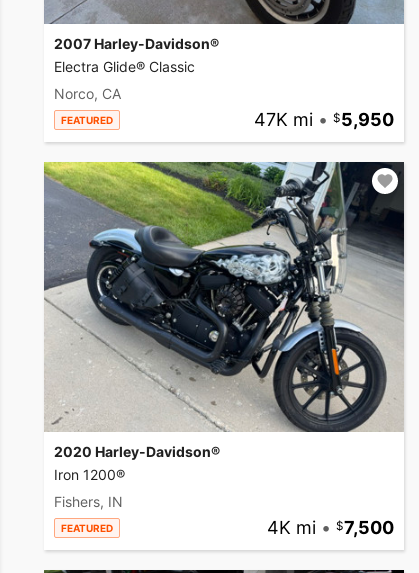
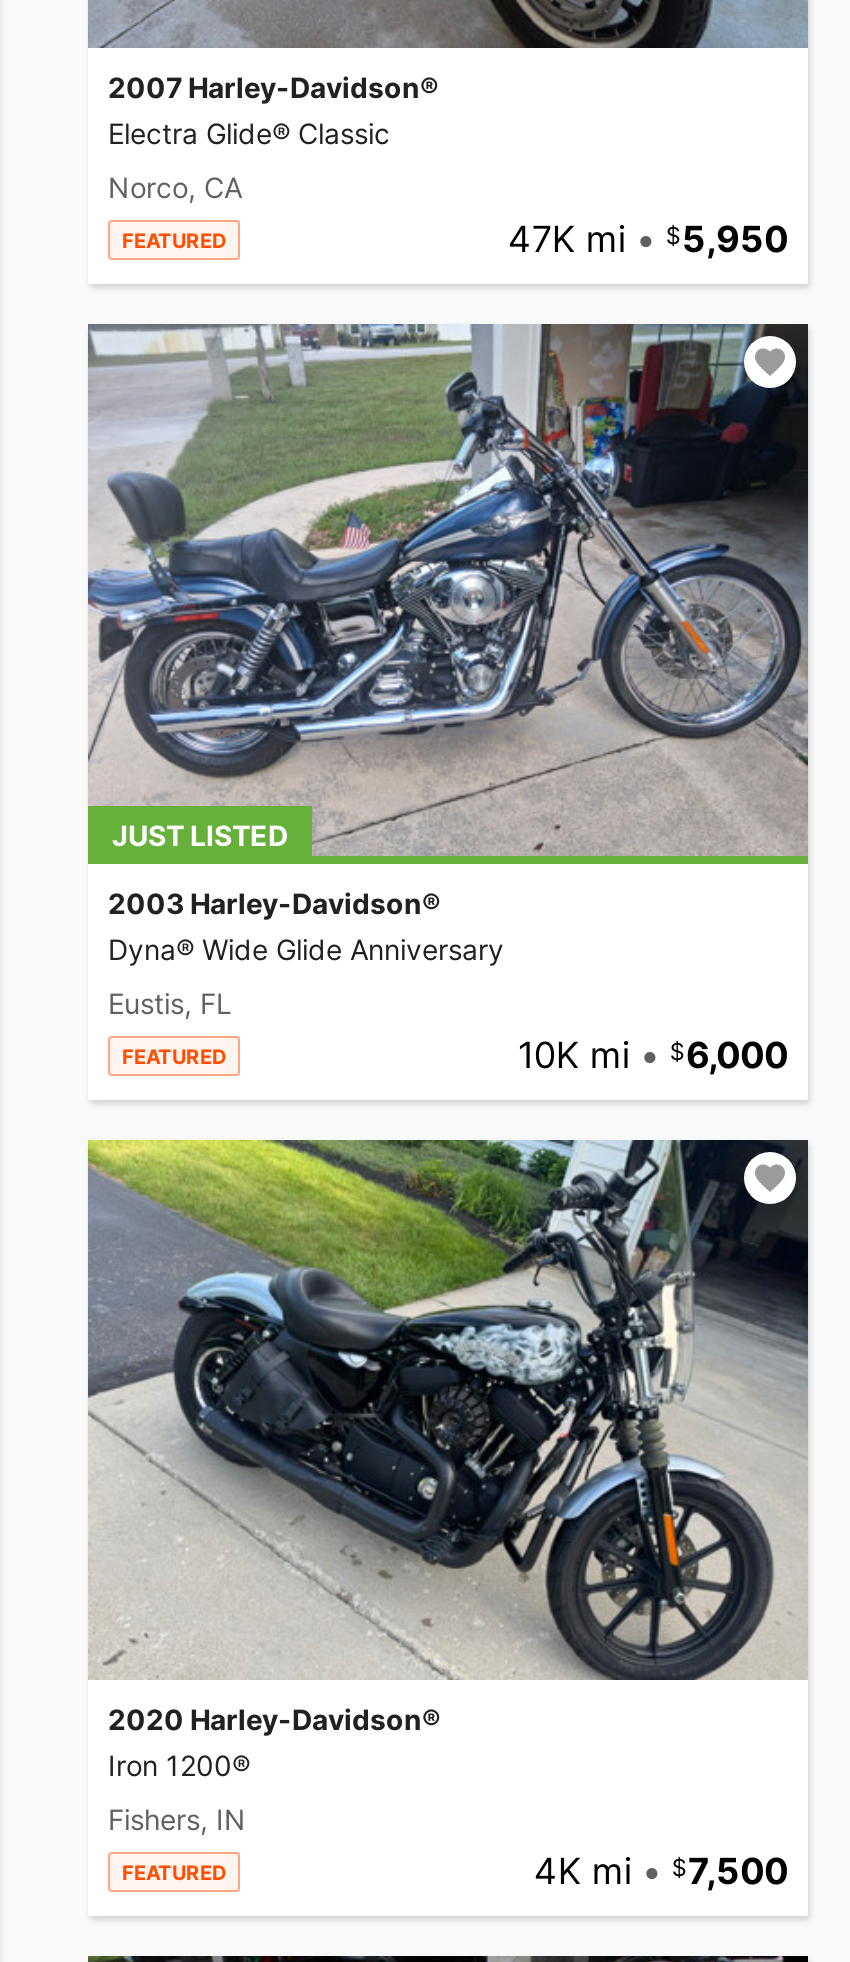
none -> [90,322,808,1077] [image] | JUST LISTED | 2003 Harley-Davidson® | Dyna® Wide Glide Anniversary | Eustis, FL | FEATURED | 10K mi • | 6,000

